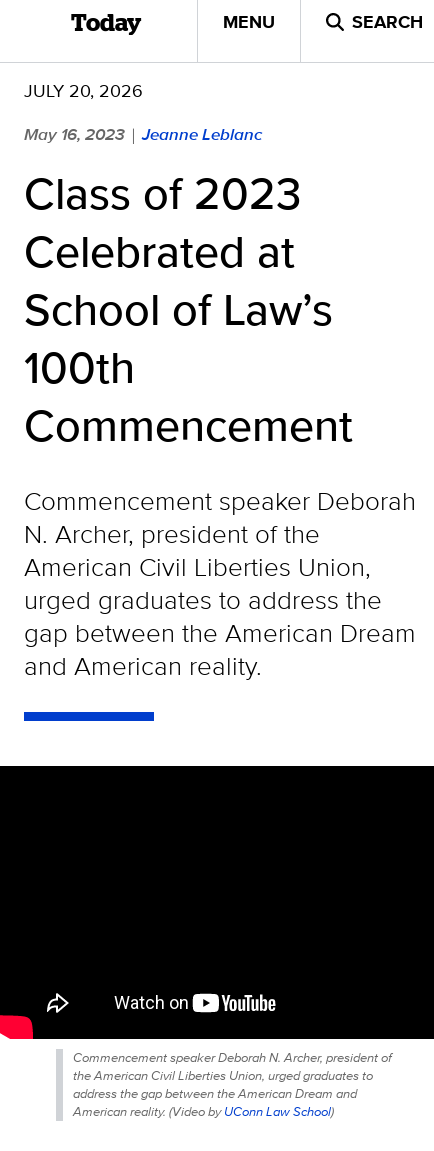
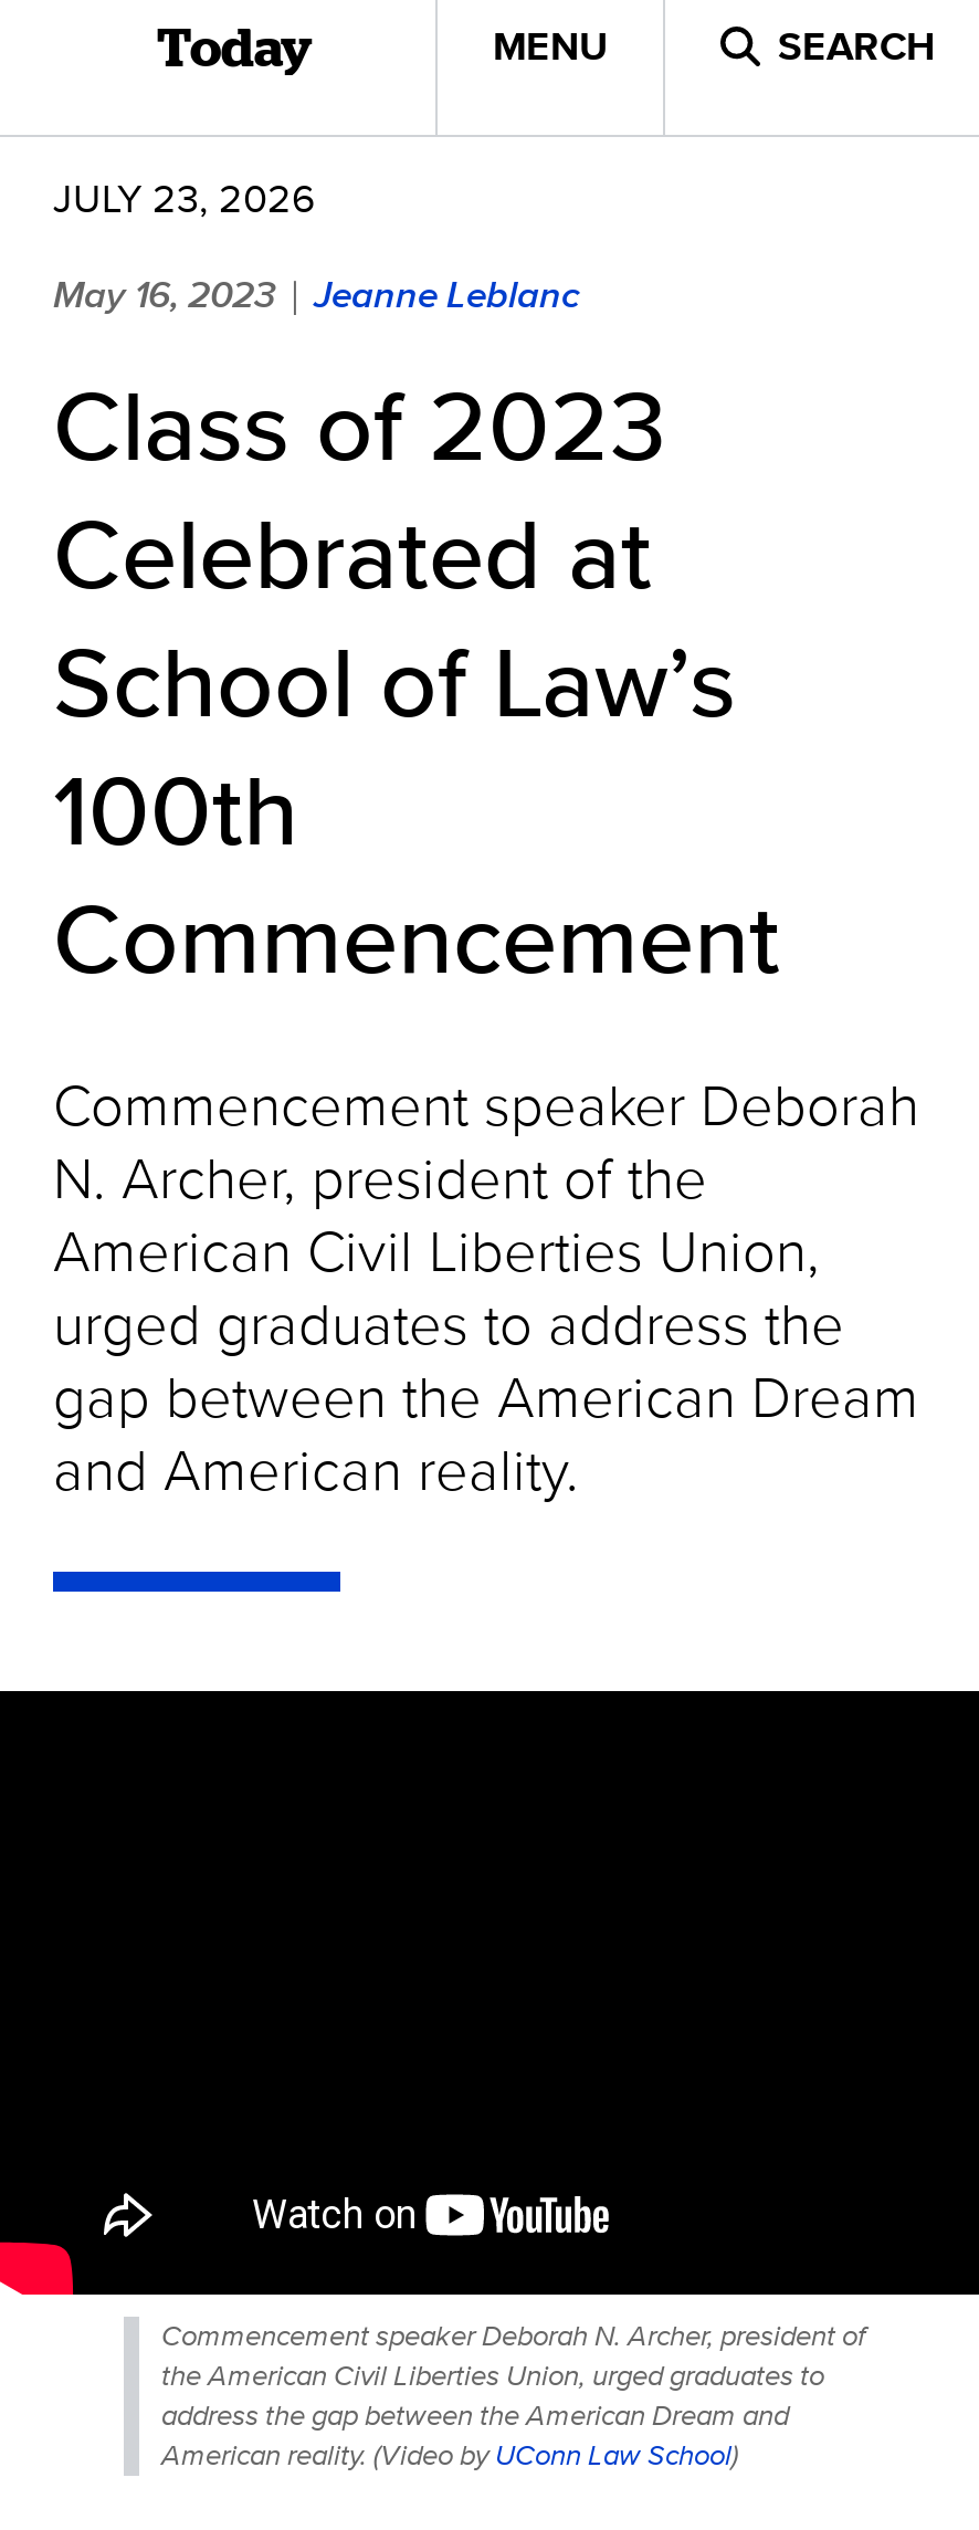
[24,78,143,103] JULY 20, 2026 -> [53,170,316,225] JULY 23, 2026

